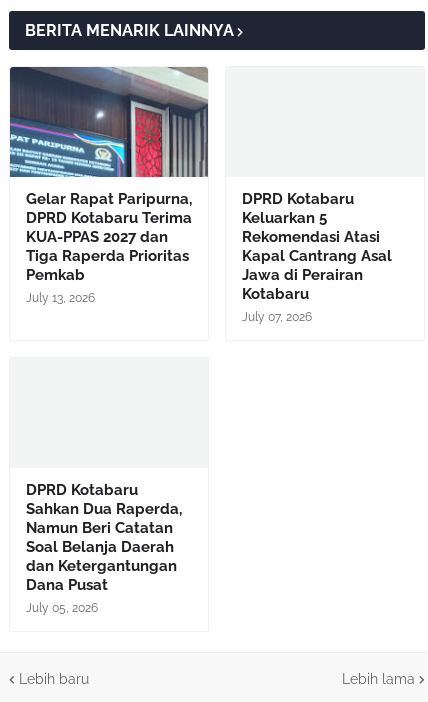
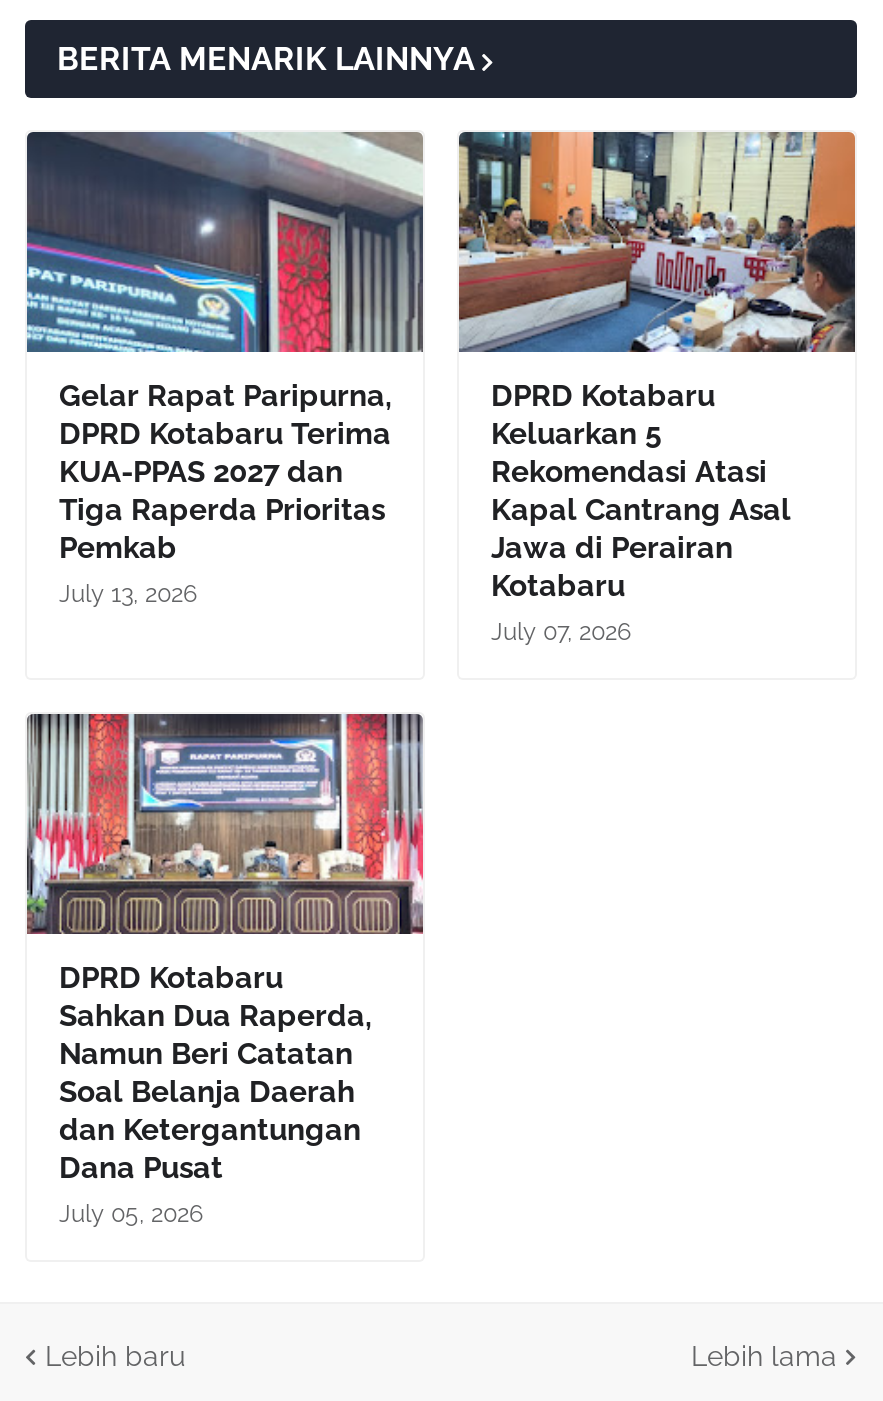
none -> [457,130,857,354] [image]
none -> [25,712,425,936] [image]

